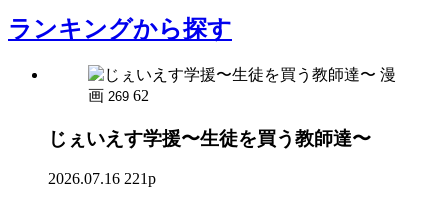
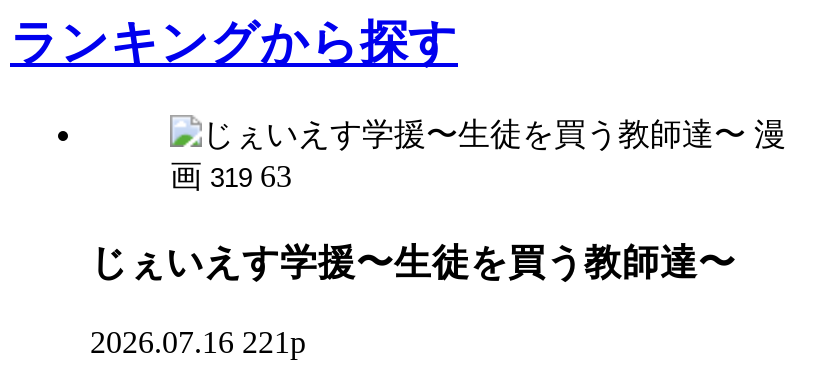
[88,87,149,104] 画 269 62 -> [170,159,292,193] 画 319 63

